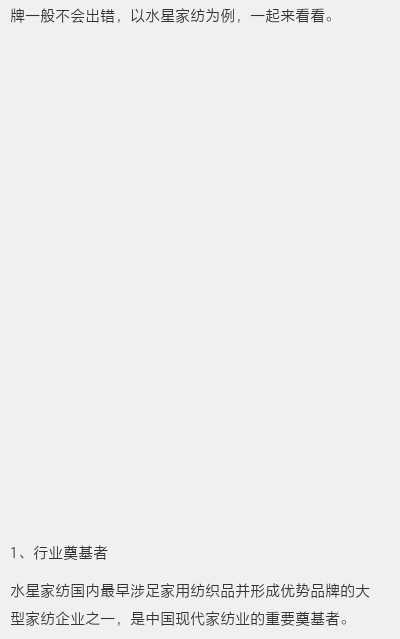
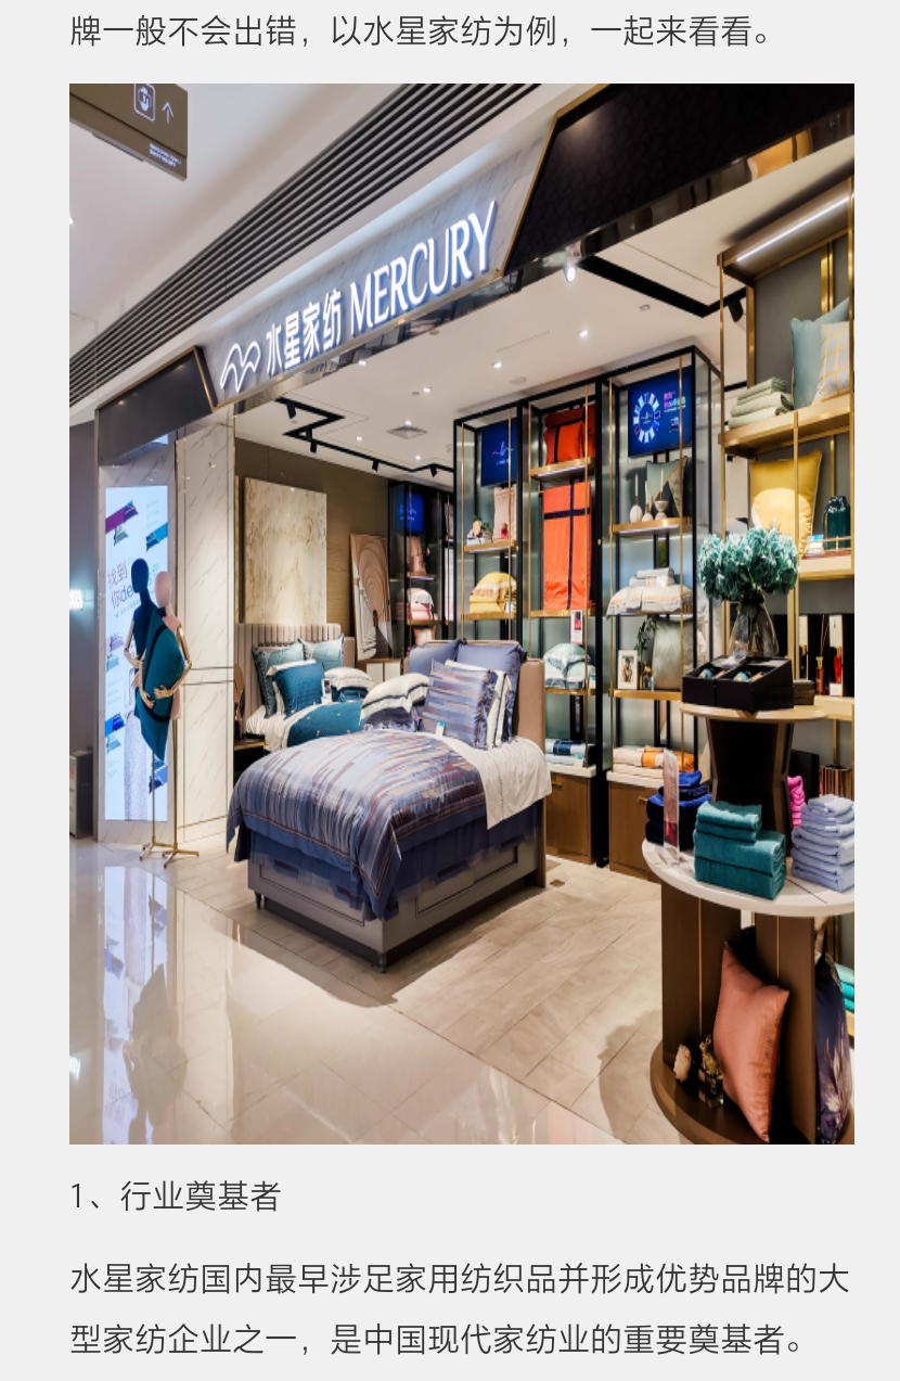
none -> [67,81,857,1147] [image]

